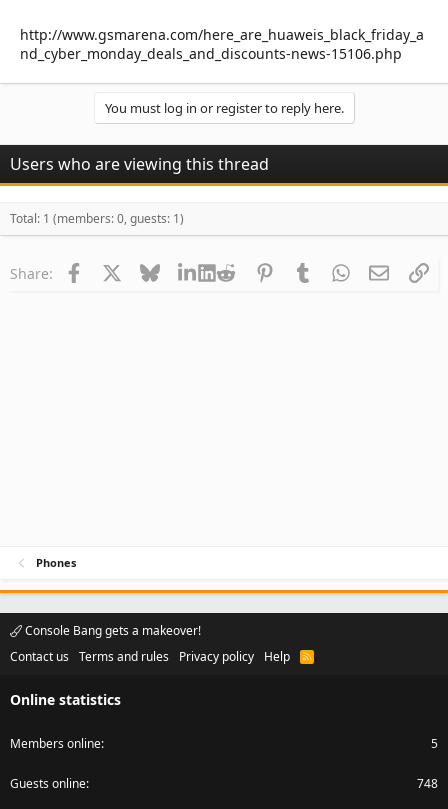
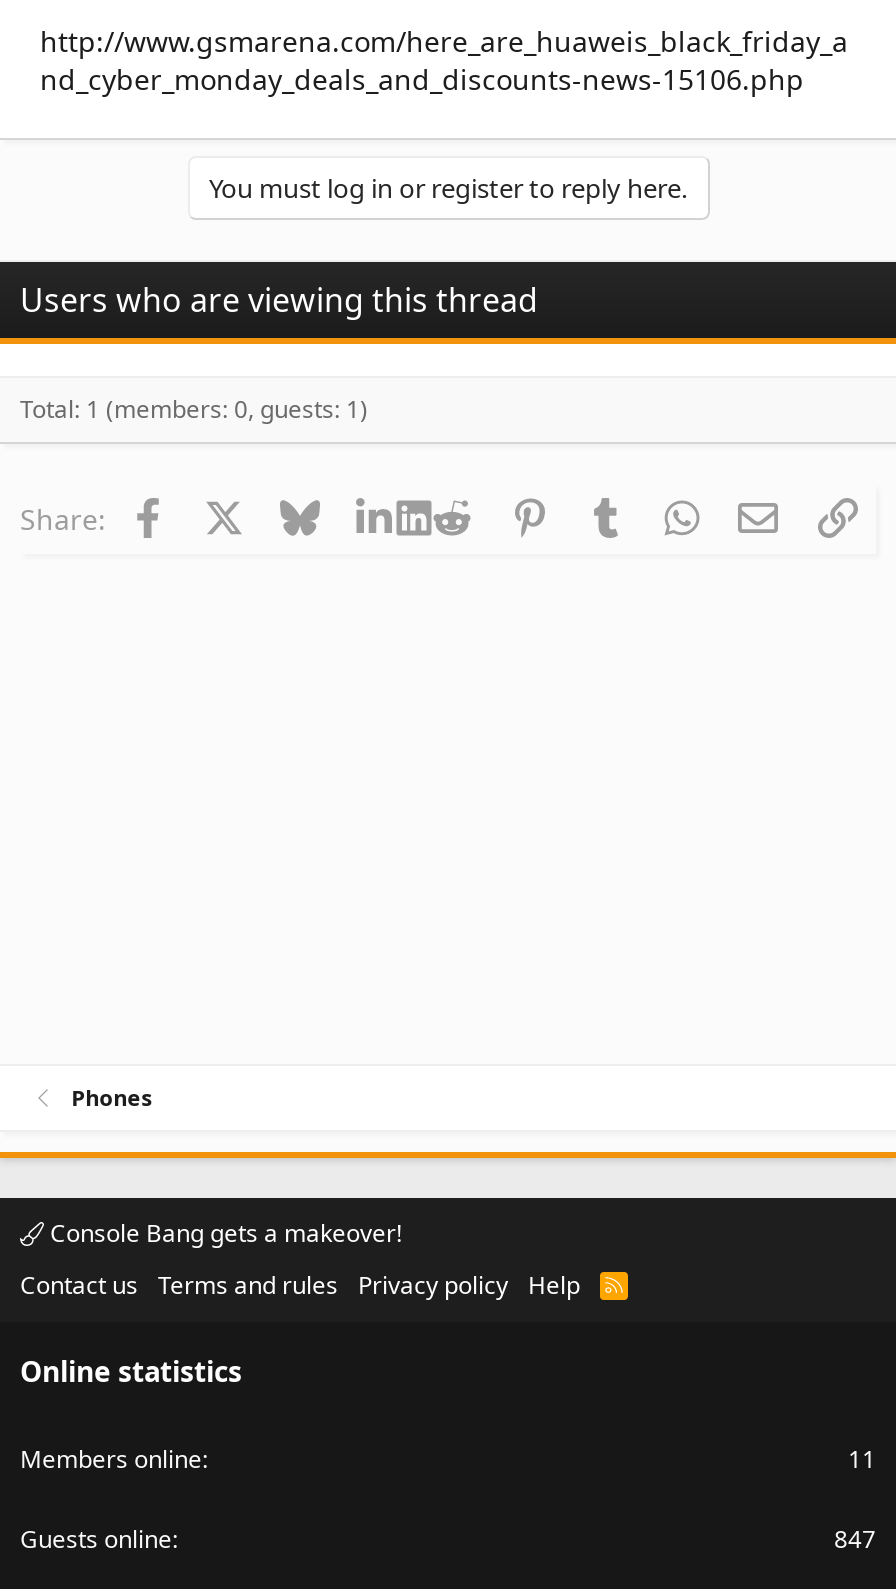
[431,735,438,752] 5 -> [848,1442,876,1476] 11
[417,775,438,792] 748 -> [834,1522,876,1556] 847

